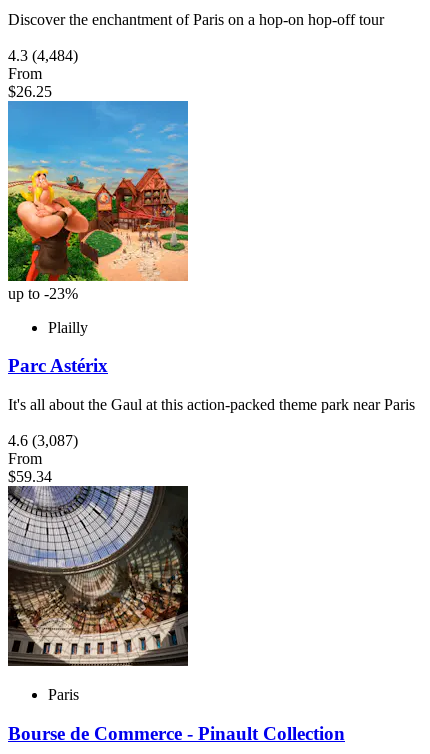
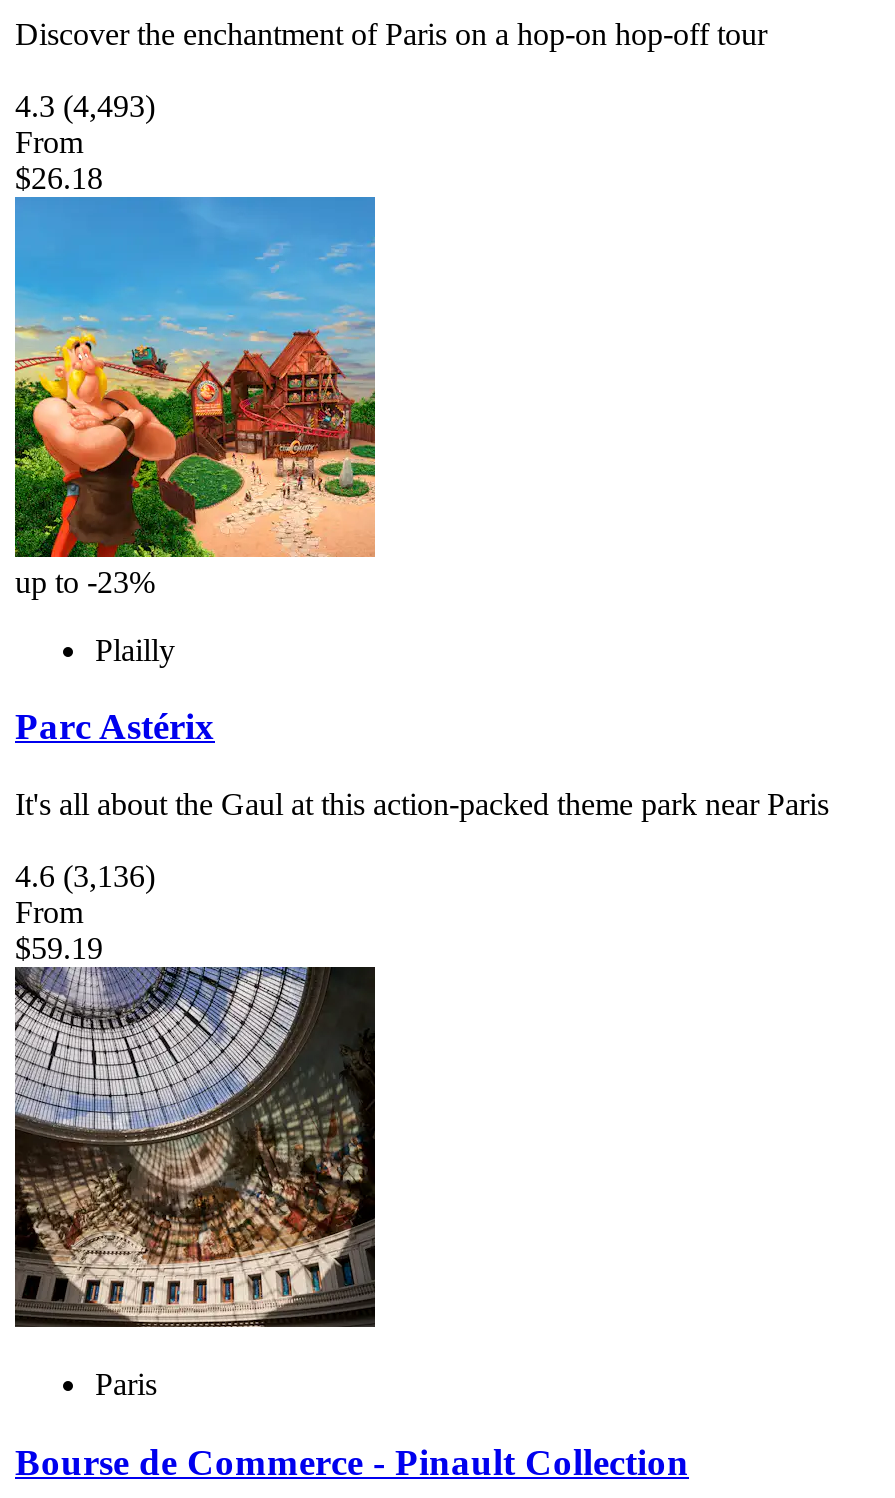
[8,47,78,64] 4.3 (4,484) -> [15,89,155,123] 4.3 (4,493)
[8,83,52,100] $26.25 -> [15,161,103,195] $26.18
[8,432,78,449] 4.6 (3,087) -> [15,859,155,893] 4.6 (3,136)
[8,468,52,485] $59.34 -> [15,931,103,965] $59.19

